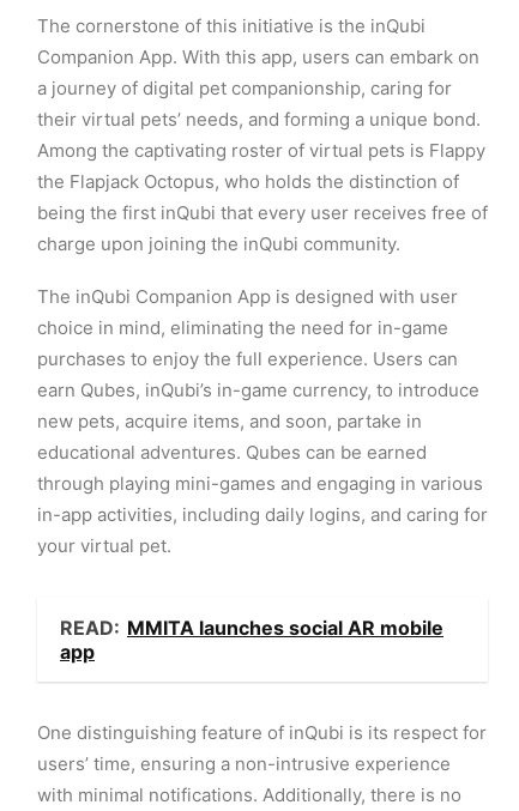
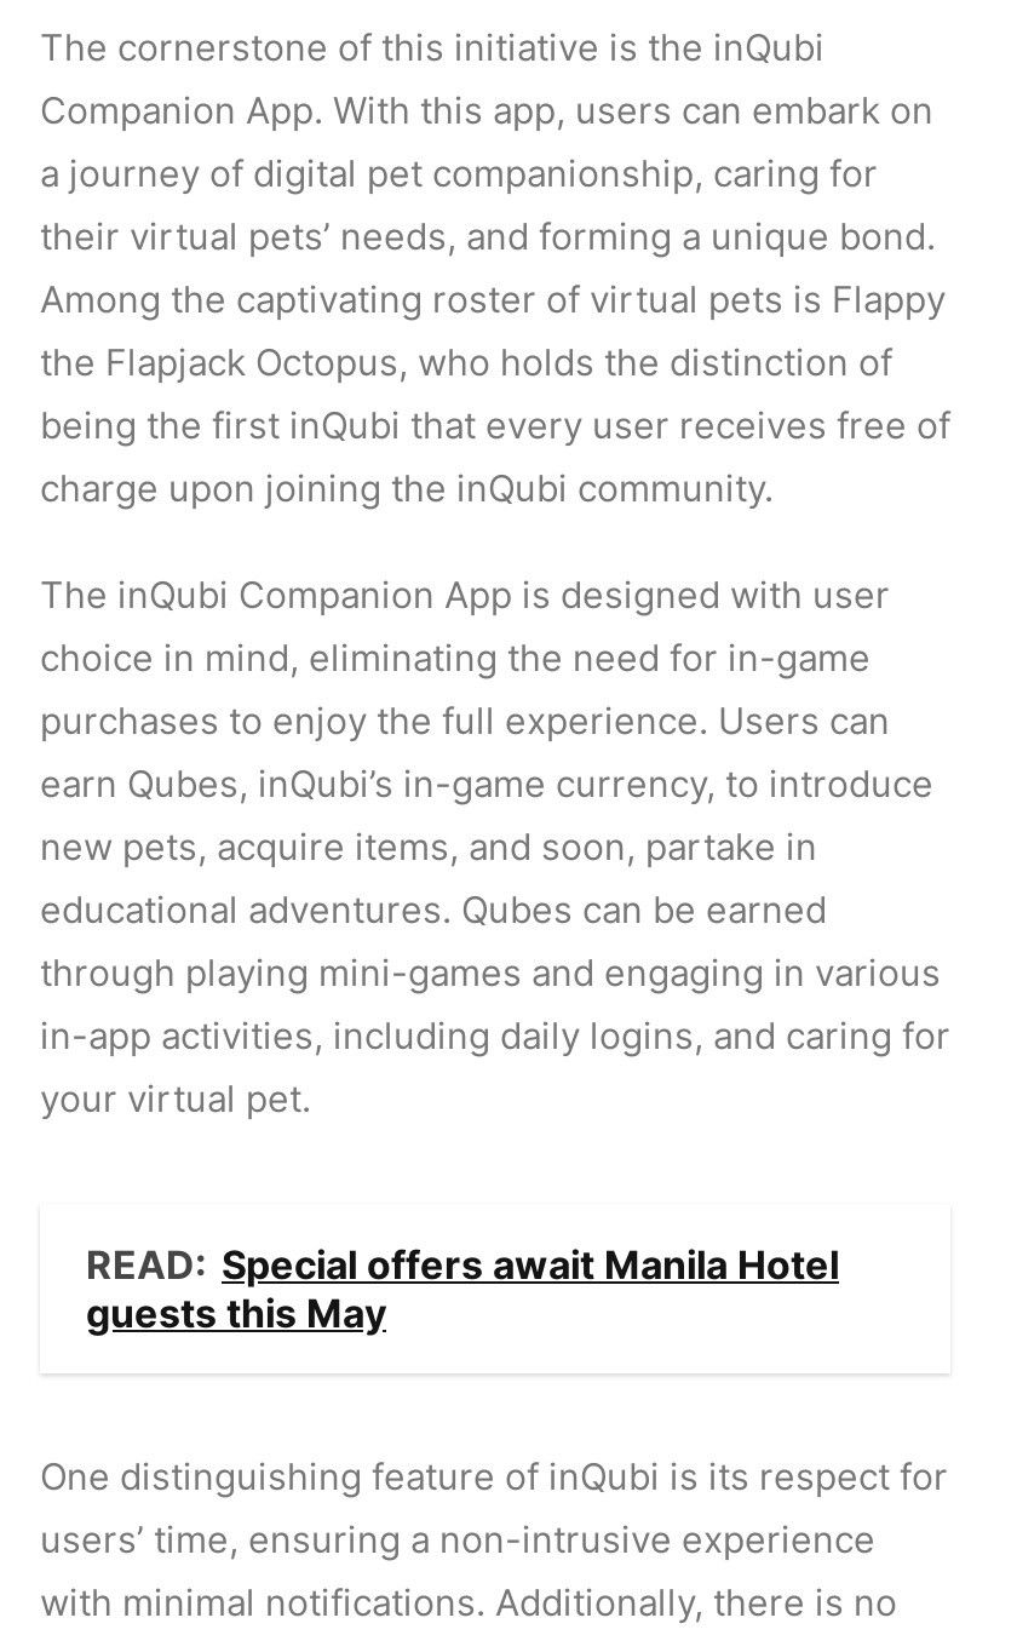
[60,616,443,664] READ: MMITA launches social AR mobile | app -> [86,1240,839,1337] READ: Special offers await Manila Hotel | guests this May

